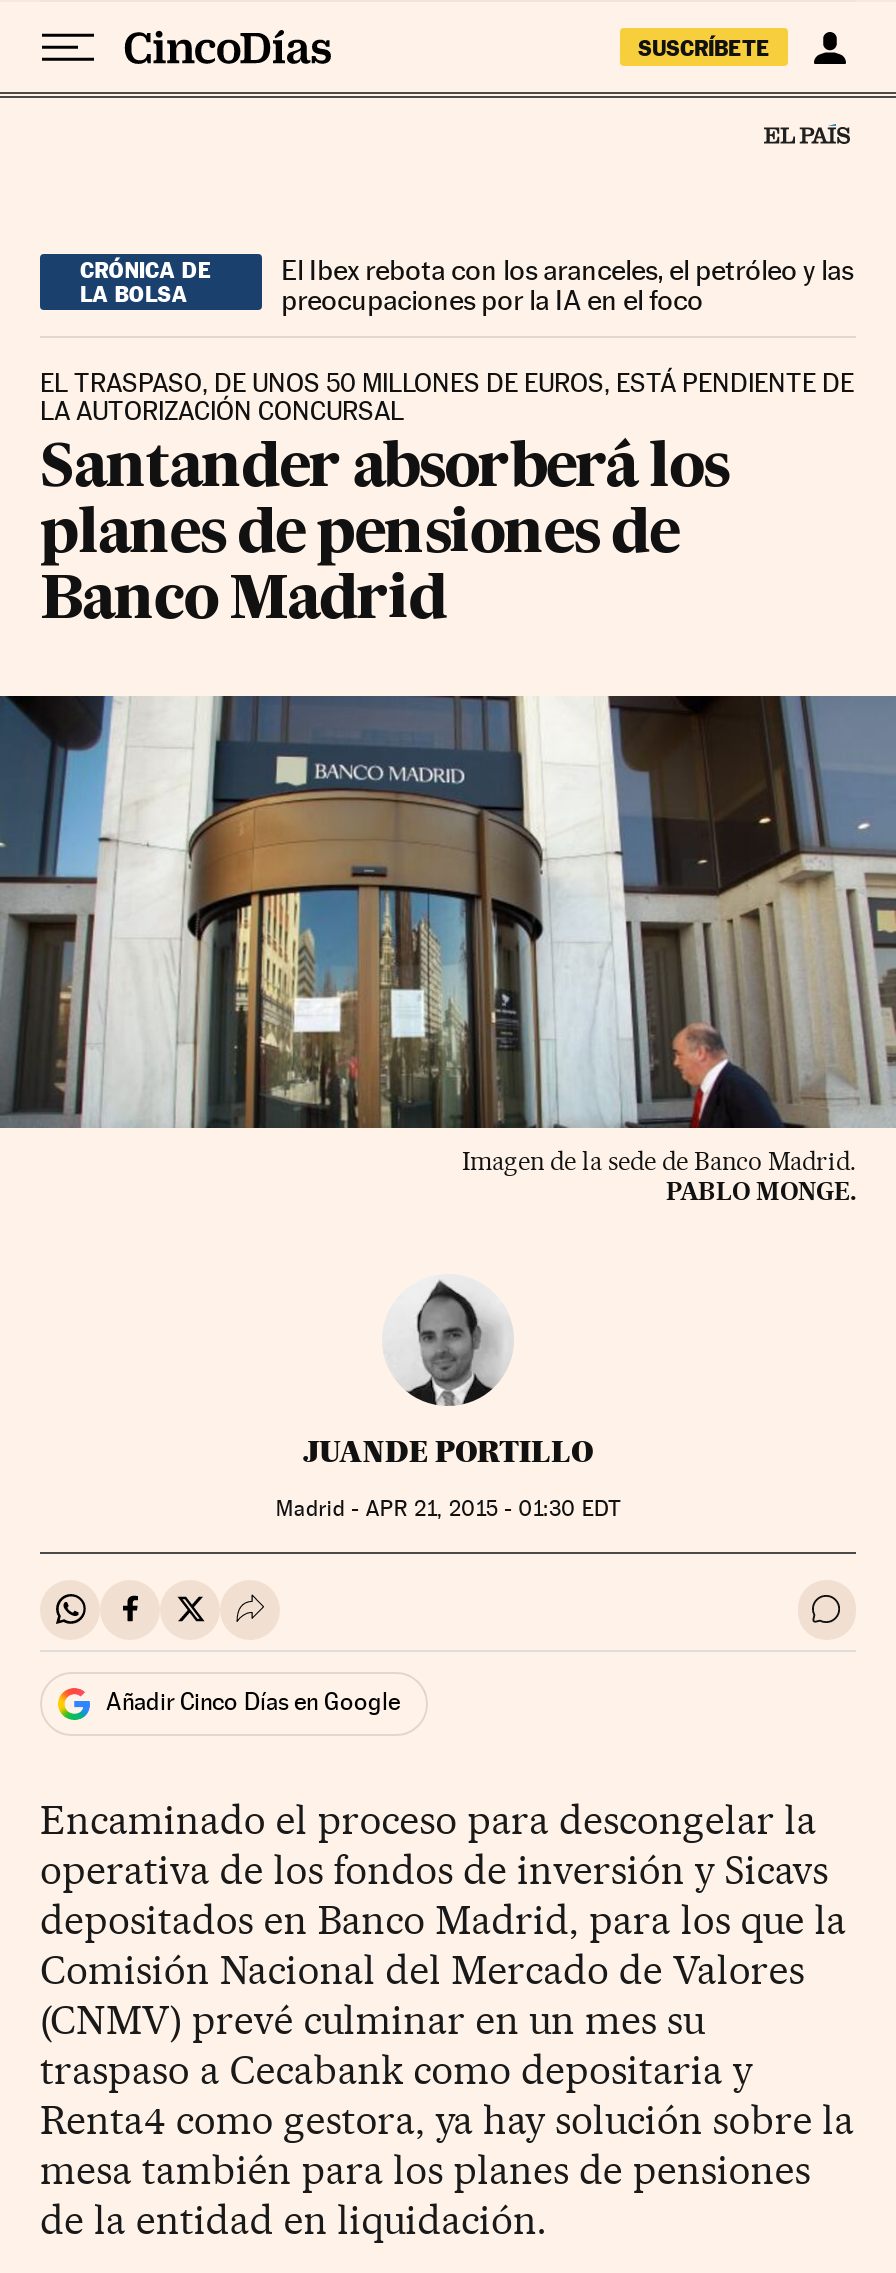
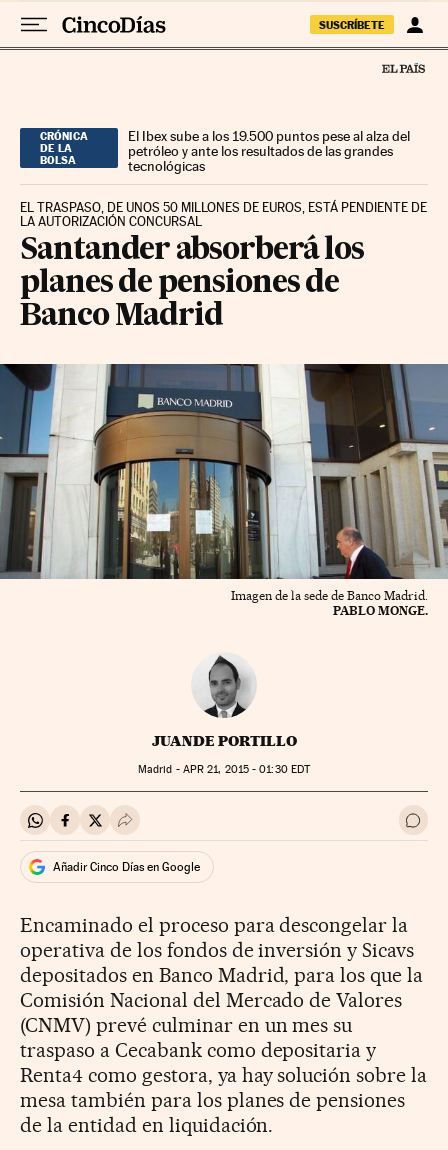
[281,253,853,315] El Ibex rebota con los aranceles, el petróleo y las | preocupaciones por la IA en el foco -> [128,128,410,174] El Ibex sube a los 19.500 puntos pese al alza del | petróleo y ante los resultados de las grandes | tecnológicas

